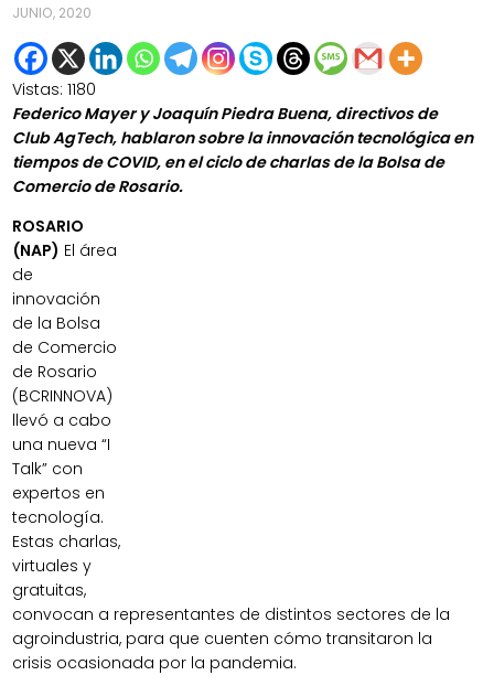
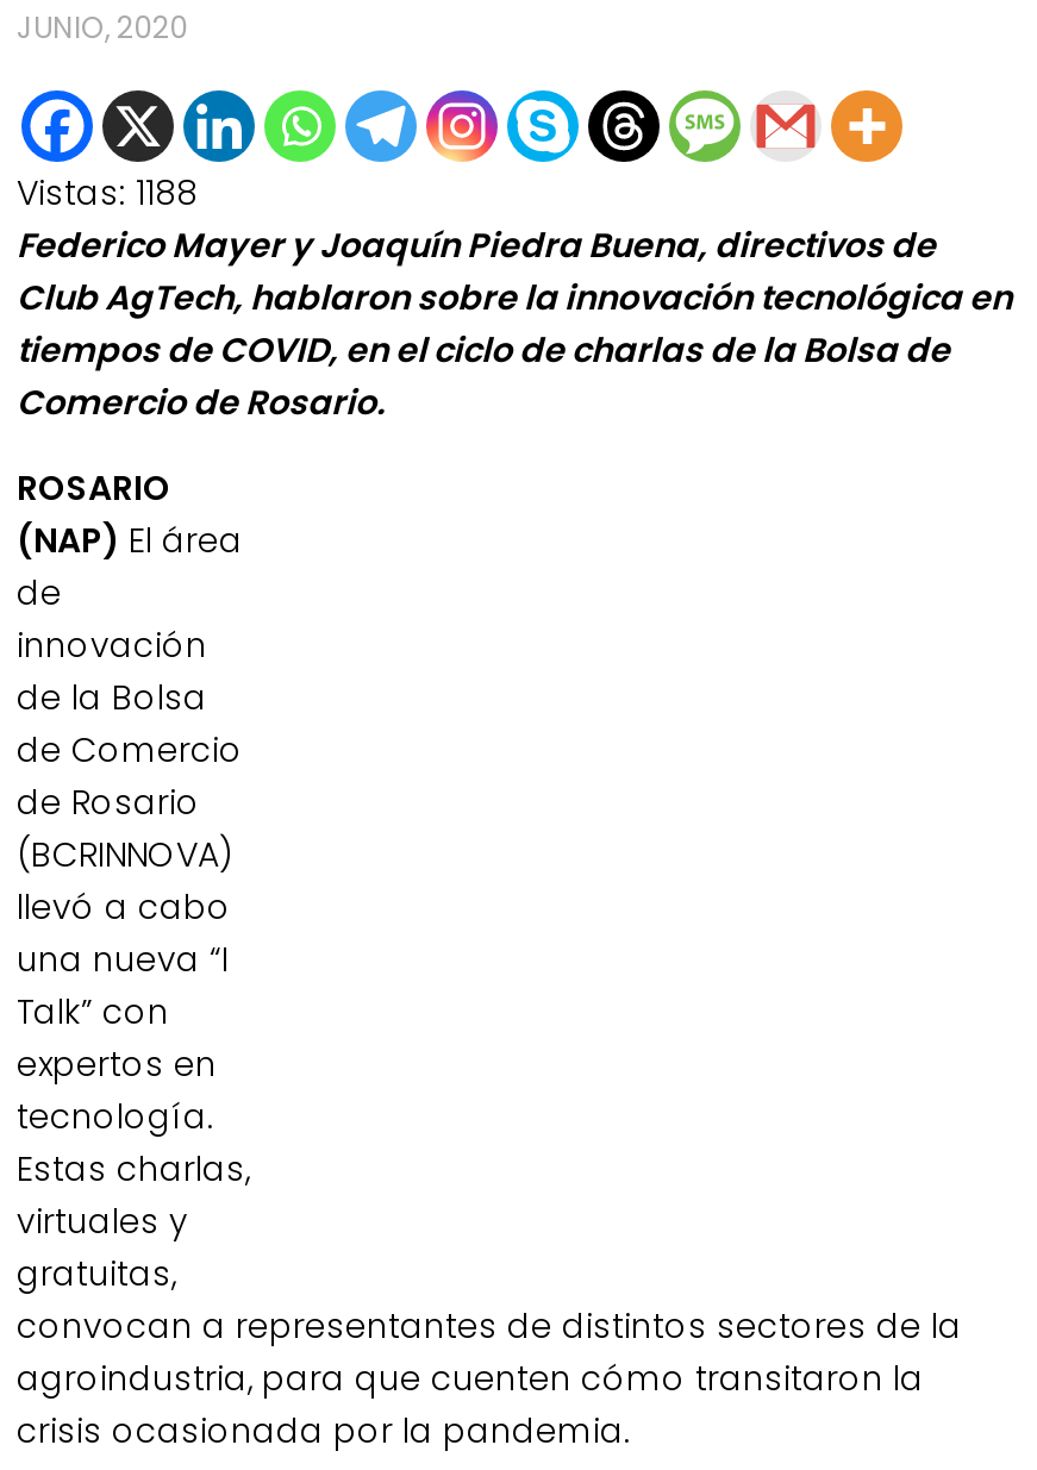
[12,79,96,101] Vistas: 1180 -> [17,169,198,217] Vistas: 1188

